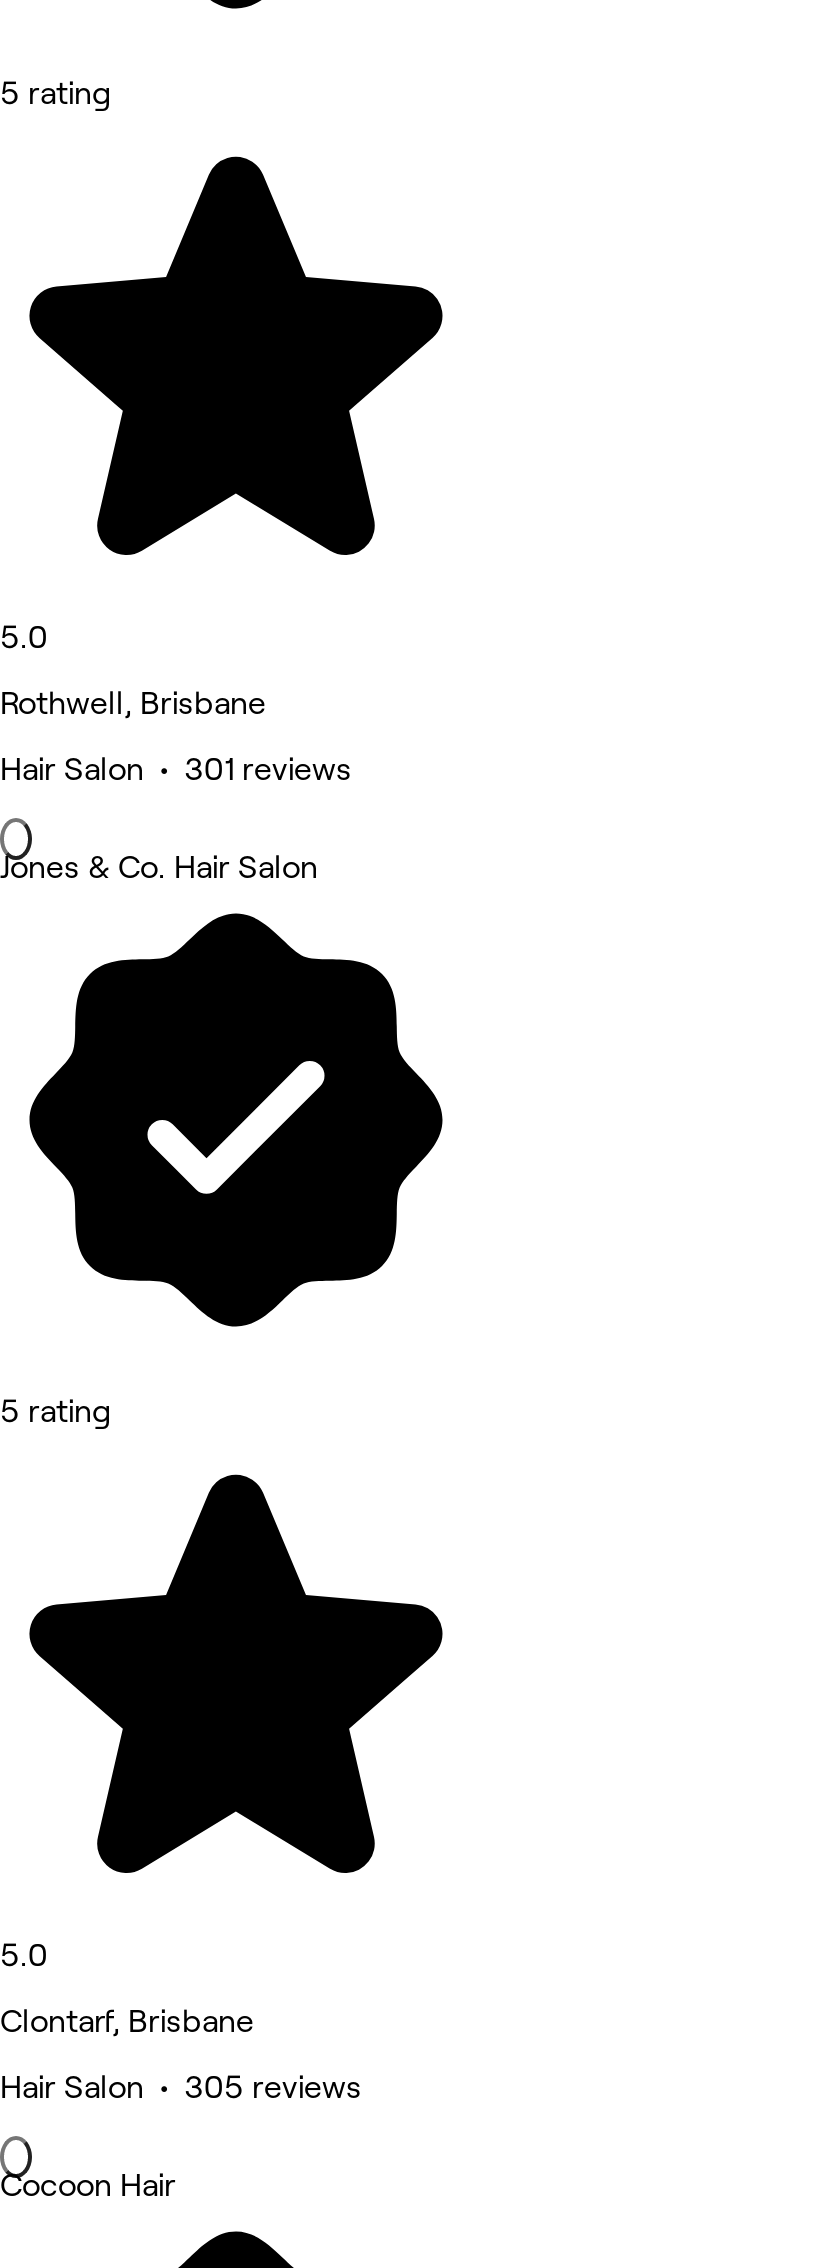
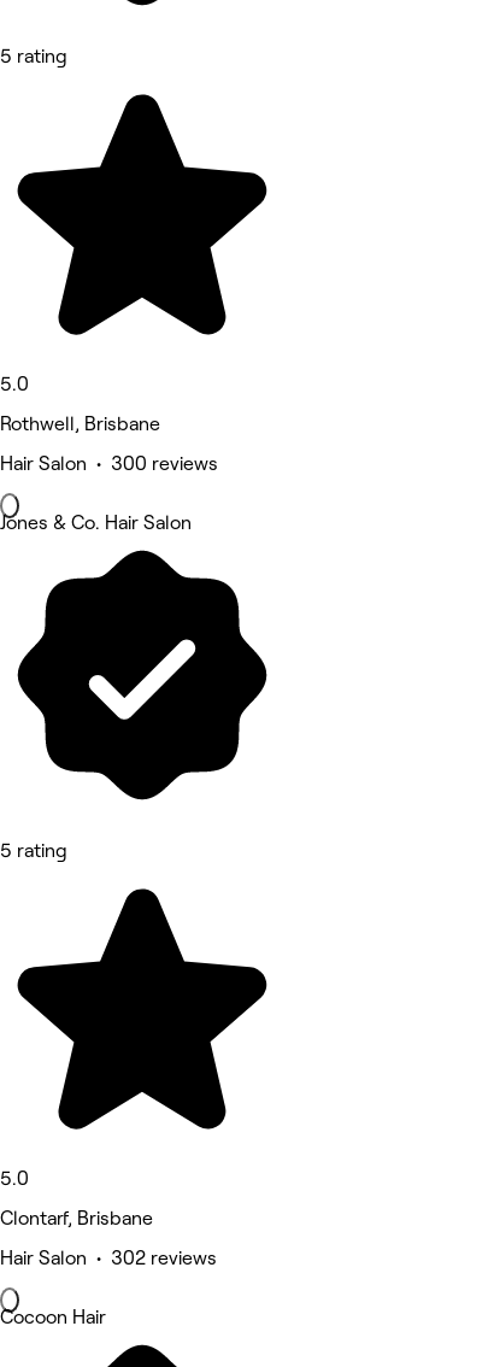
[0,752,352,786] Hair Salon • 301 reviews -> [0,453,218,474] Hair Salon • 300 reviews
[0,2070,362,2104] Hair Salon • 305 reviews -> [0,1248,217,1268] Hair Salon • 302 reviews

